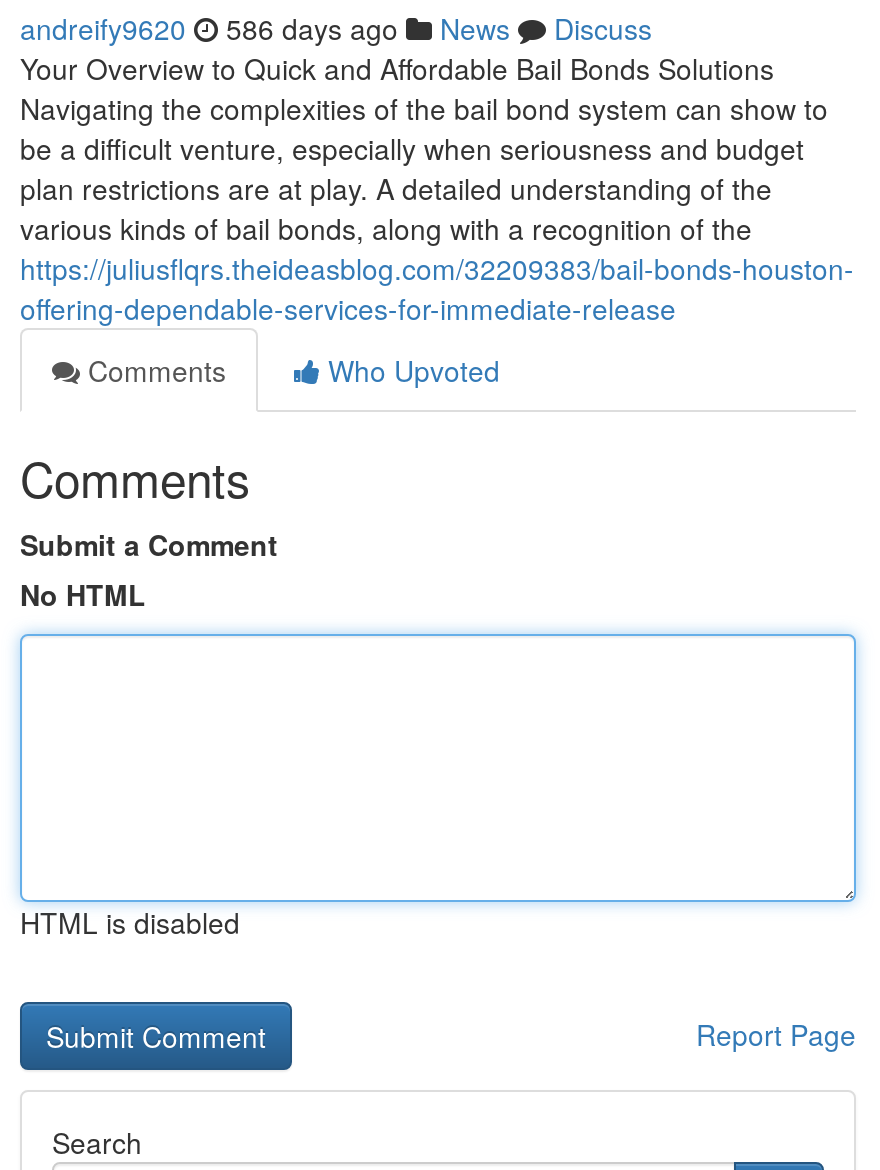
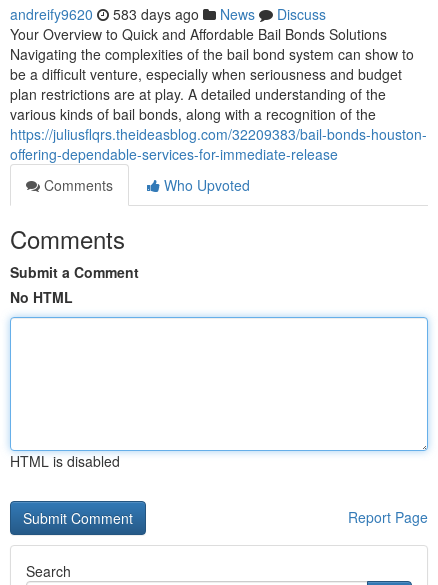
[20,8,652,48] andreify9620 586 days ago News Discuss -> [10,4,326,24] andreify9620 583 days ago News Discuss

